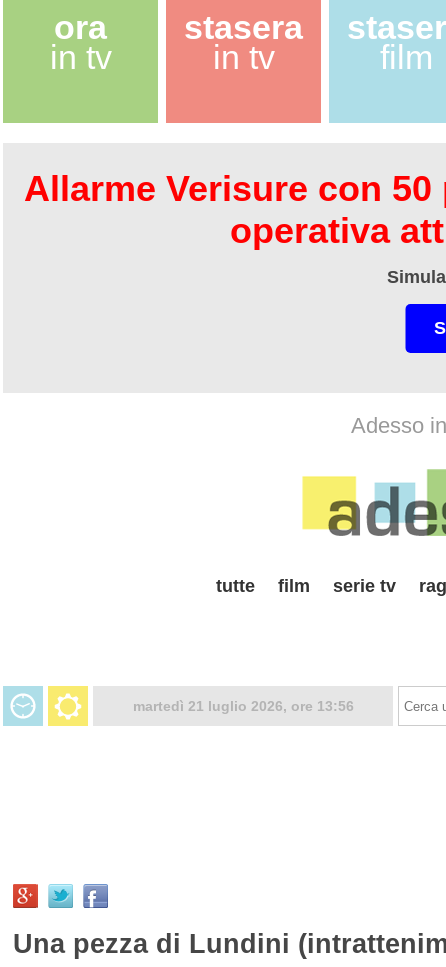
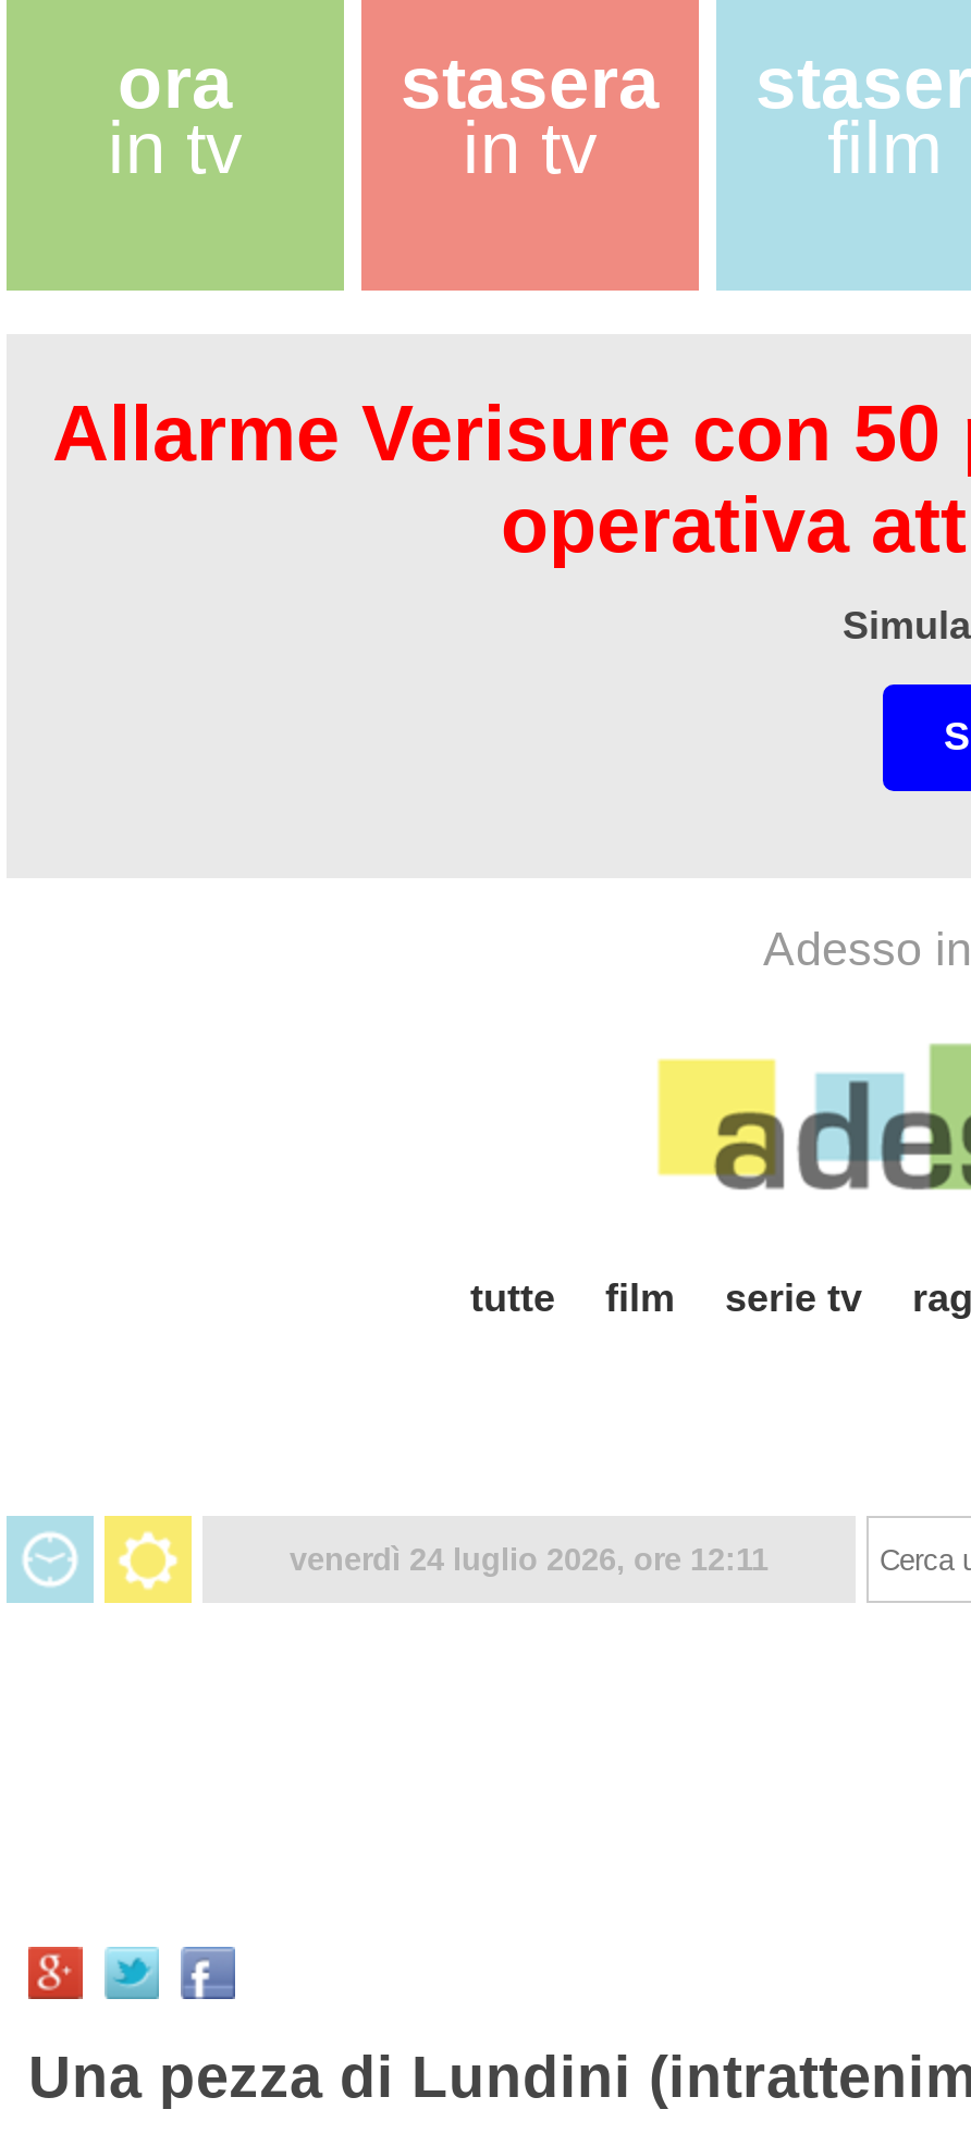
[132,698,353,714] martedì 21 luglio 2026, ore 13:56 -> [290,1542,769,1577] venerdì 24 luglio 2026, ore 12:11

